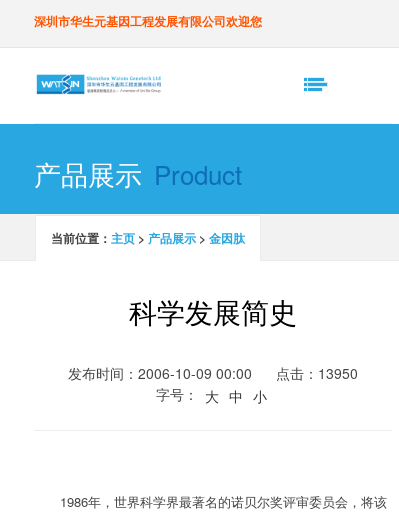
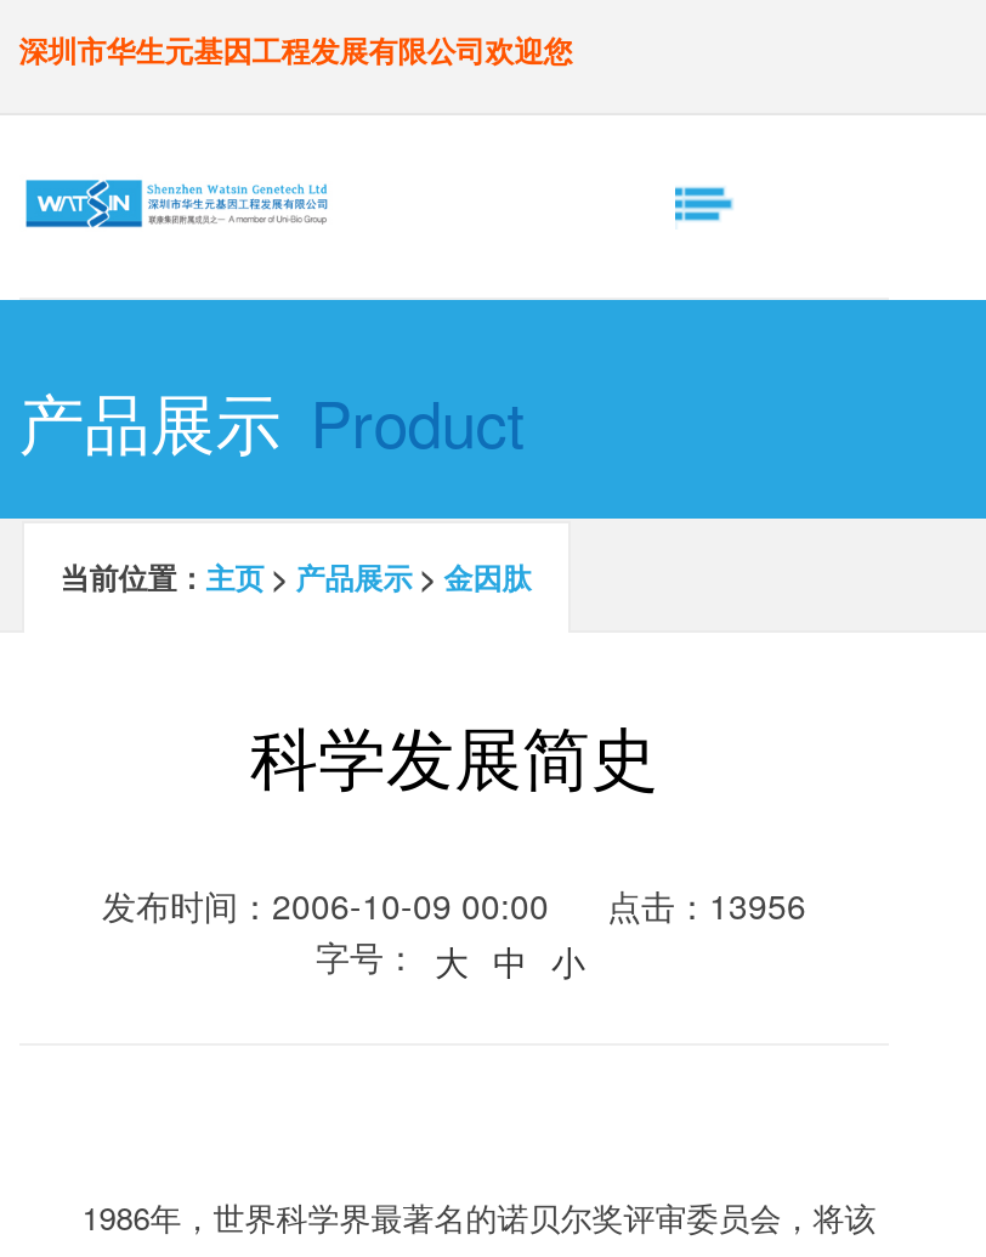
[68,363,358,383] 发布时间：2006-10-09 00:00 点击：13950 -> [102,881,806,929] 发布时间：2006-10-09 00:00 点击：13956

